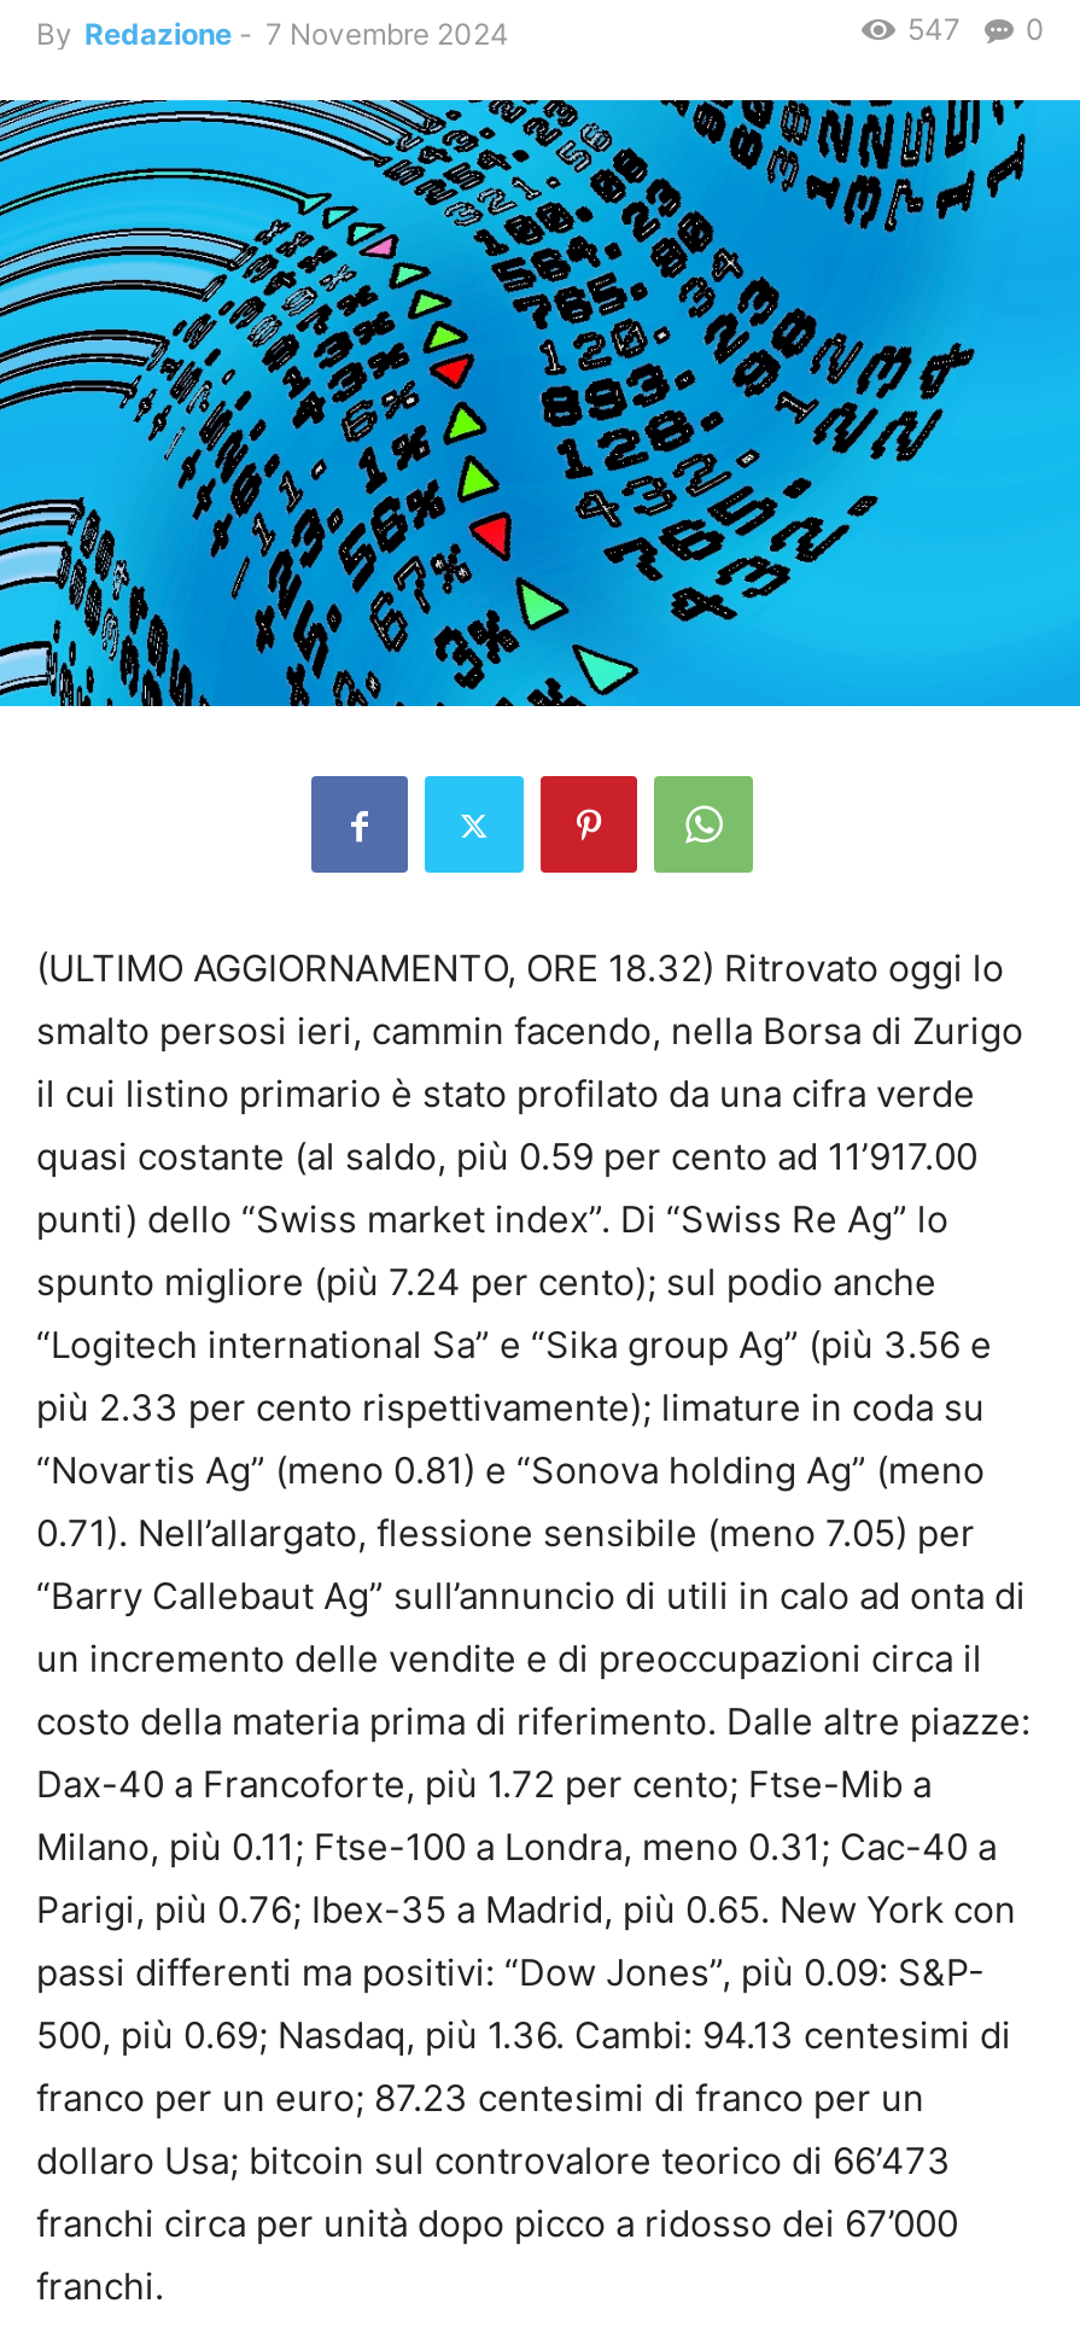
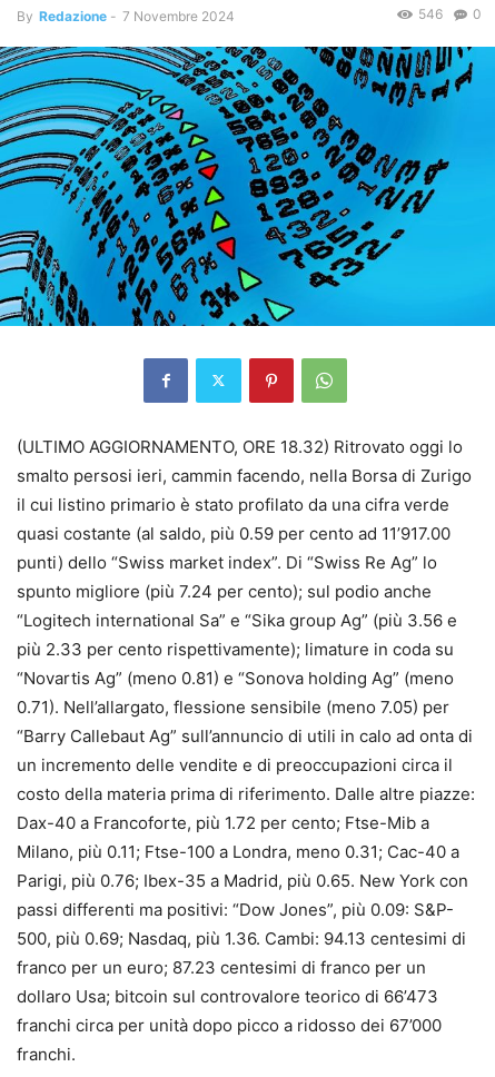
[907,11,1045,47] 547 0 -> [418,6,482,22] 546 0

